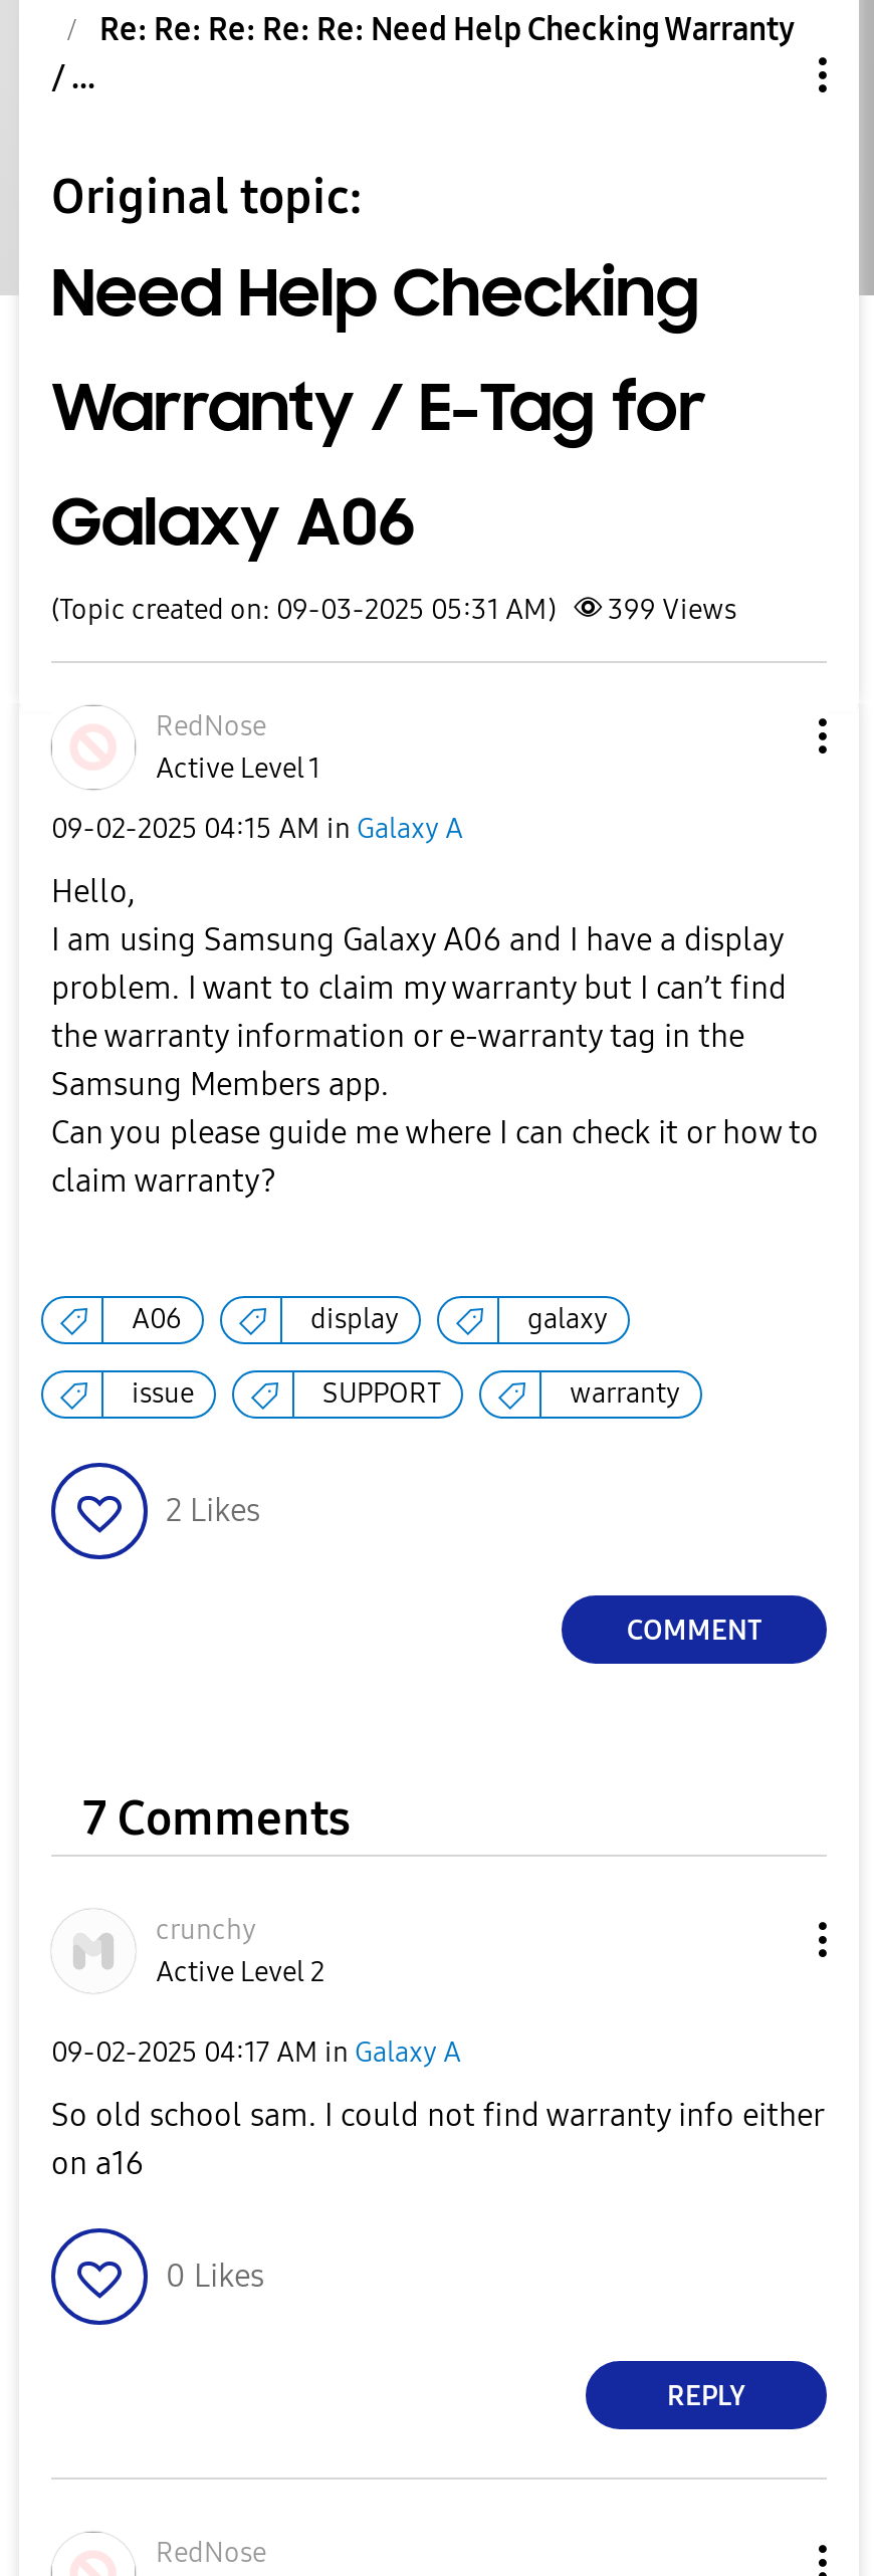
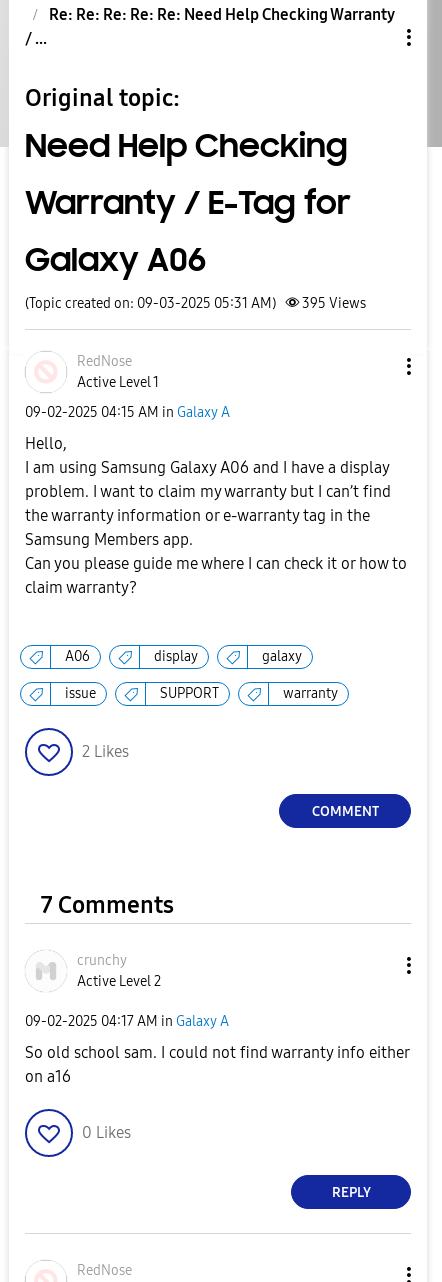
[51,593,736,627] (Topic created on: 09-03-2025 05:31 AM) 399 Views -> [25,295,366,312] (Topic created on: 09-03-2025 05:31 AM) 395 Views

